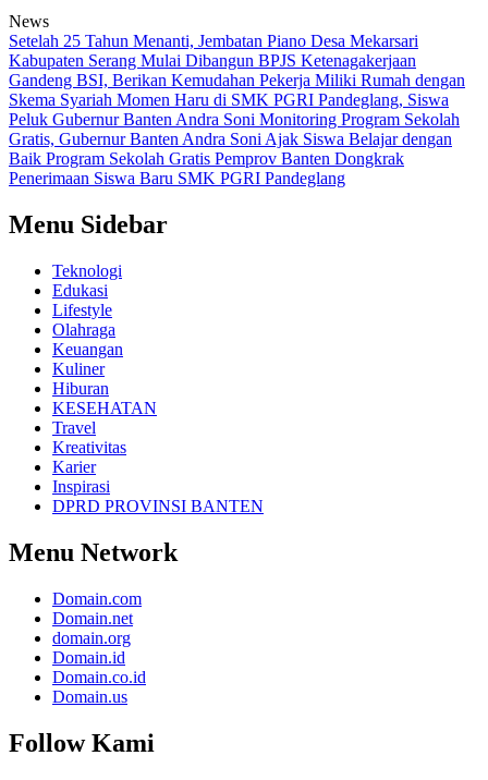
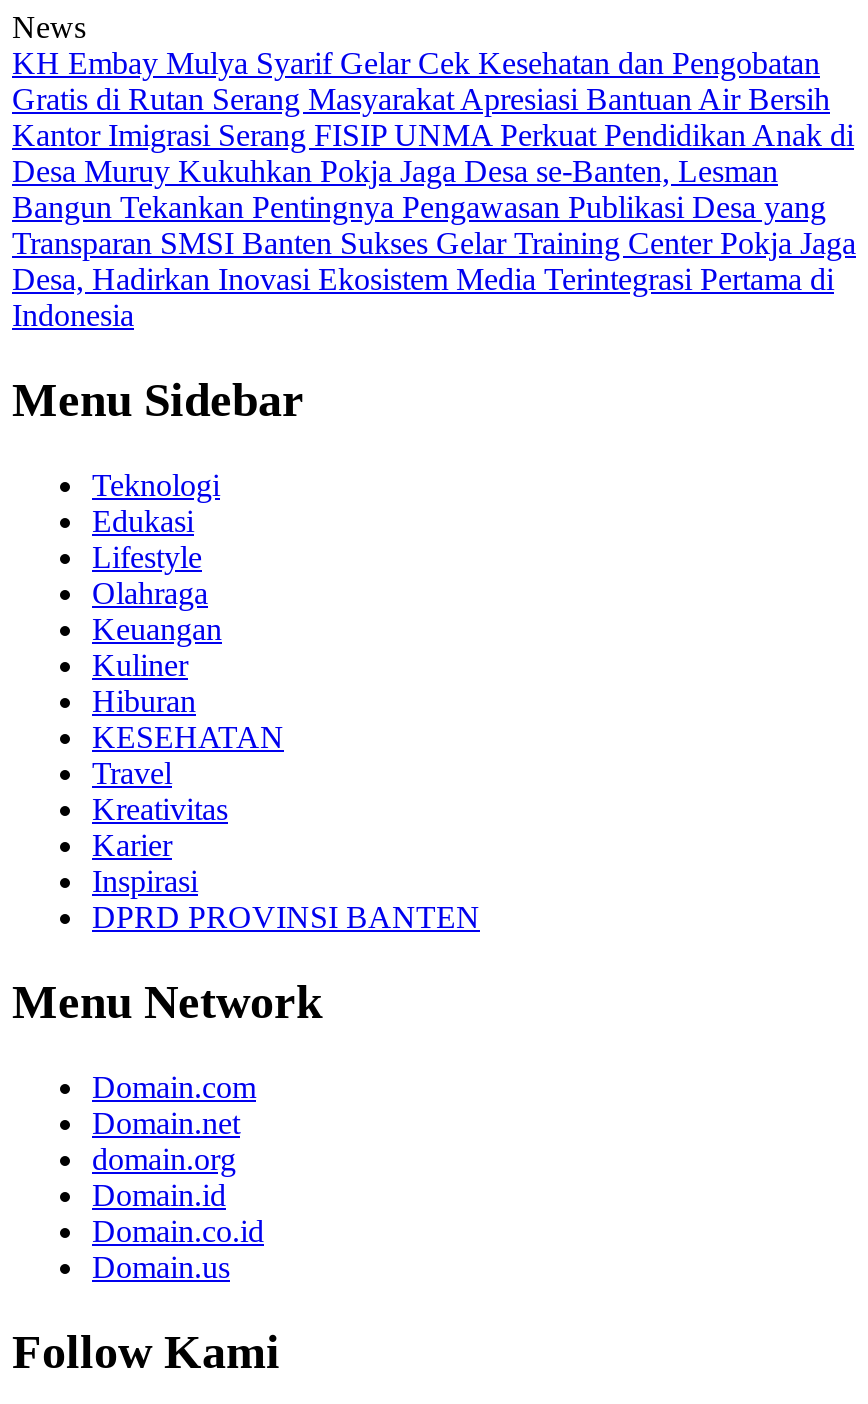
[9,32,465,187] Setelah 25 Tahun Menanti, Jembatan Piano Desa Mekarsari | Kabupaten Serang Mulai Dibangun BPJS Ketenagakerjaan | Gandeng BSI, Berikan Kemudahan Pekerja Miliki Rumah dengan | Skema Syariah Momen Haru di SMK PGRI Pandeglang, Siswa | Peluk Gubernur Banten Andra Soni Monitoring Program Sekolah | Gratis, Gubernur Banten Andra Soni Ajak Siswa Belajar dengan | Baik Program Sekolah Gratis Pemprov Banten Dongkrak | Penerimaan Siswa Baru SMK PGRI Pandeglang -> [12,46,856,332] KH Embay Mulya Syarif Gelar Cek Kesehatan dan Pengobatan | Gratis di Rutan Serang Masyarakat Apresiasi Bantuan Air Bersih | Kantor Imigrasi Serang FISIP UNMA Perkuat Pendidikan Anak di | Desa Muruy Kukuhkan Pokja Jaga Desa se-Banten, Lesman | Bangun Tekankan Pentingnya Pengawasan Publikasi Desa yang | Transparan SMSI Banten Sukses Gelar Training Center Pokja Jaga | Desa, Hadirkan Inovasi Ekosistem Media Terintegrasi Pertama di | Indonesia

